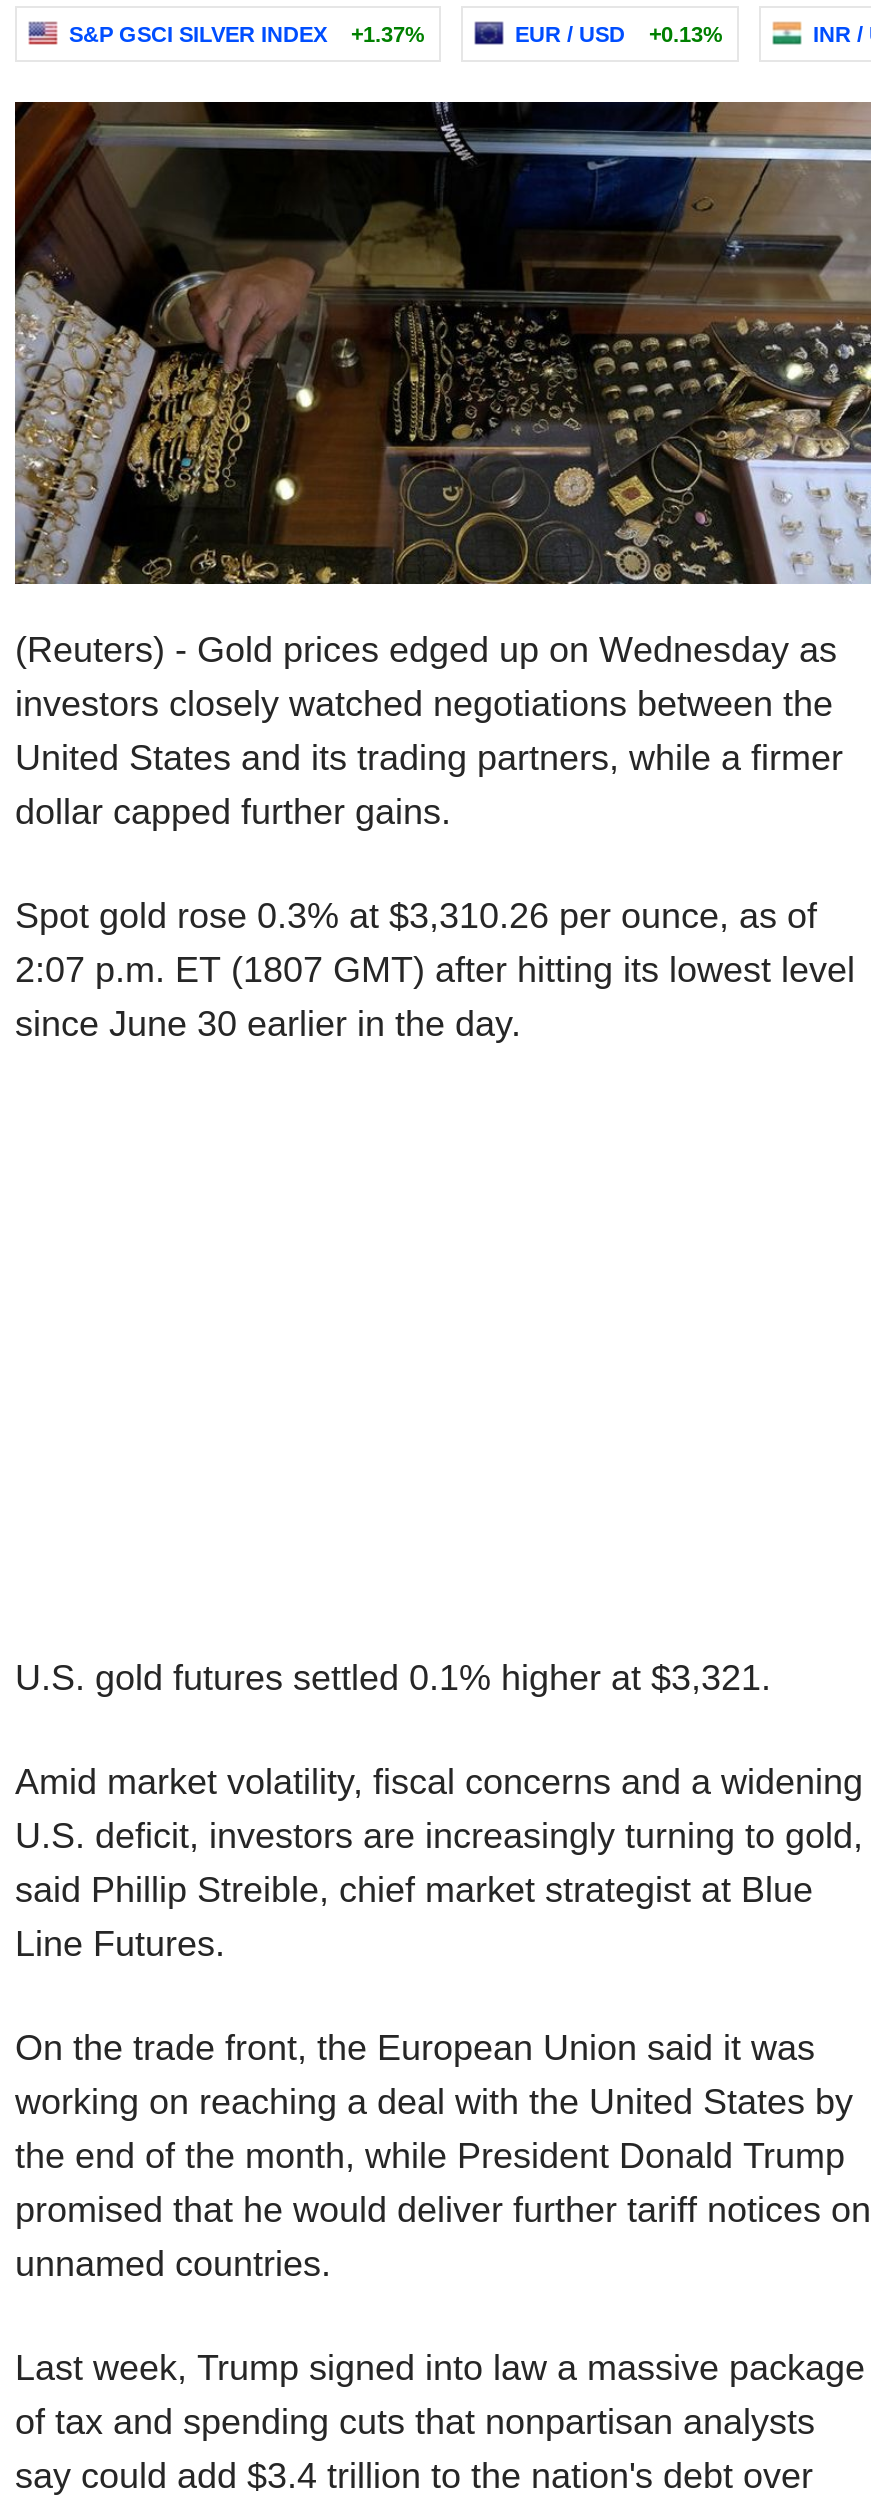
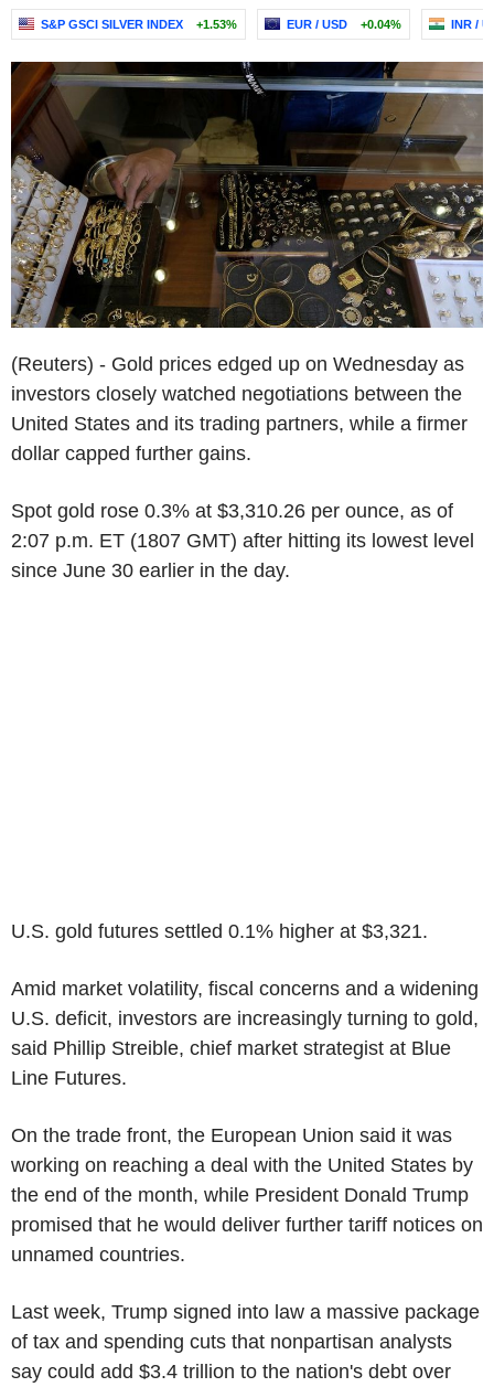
[69,22,425,46] S&P GSCI SILVER INDEX +1.37% -> [41,18,237,31] S&P GSCI SILVER INDEX +1.53%
[515,22,723,46] EUR / USD +0.13% -> [287,18,401,31] EUR / USD +0.04%

